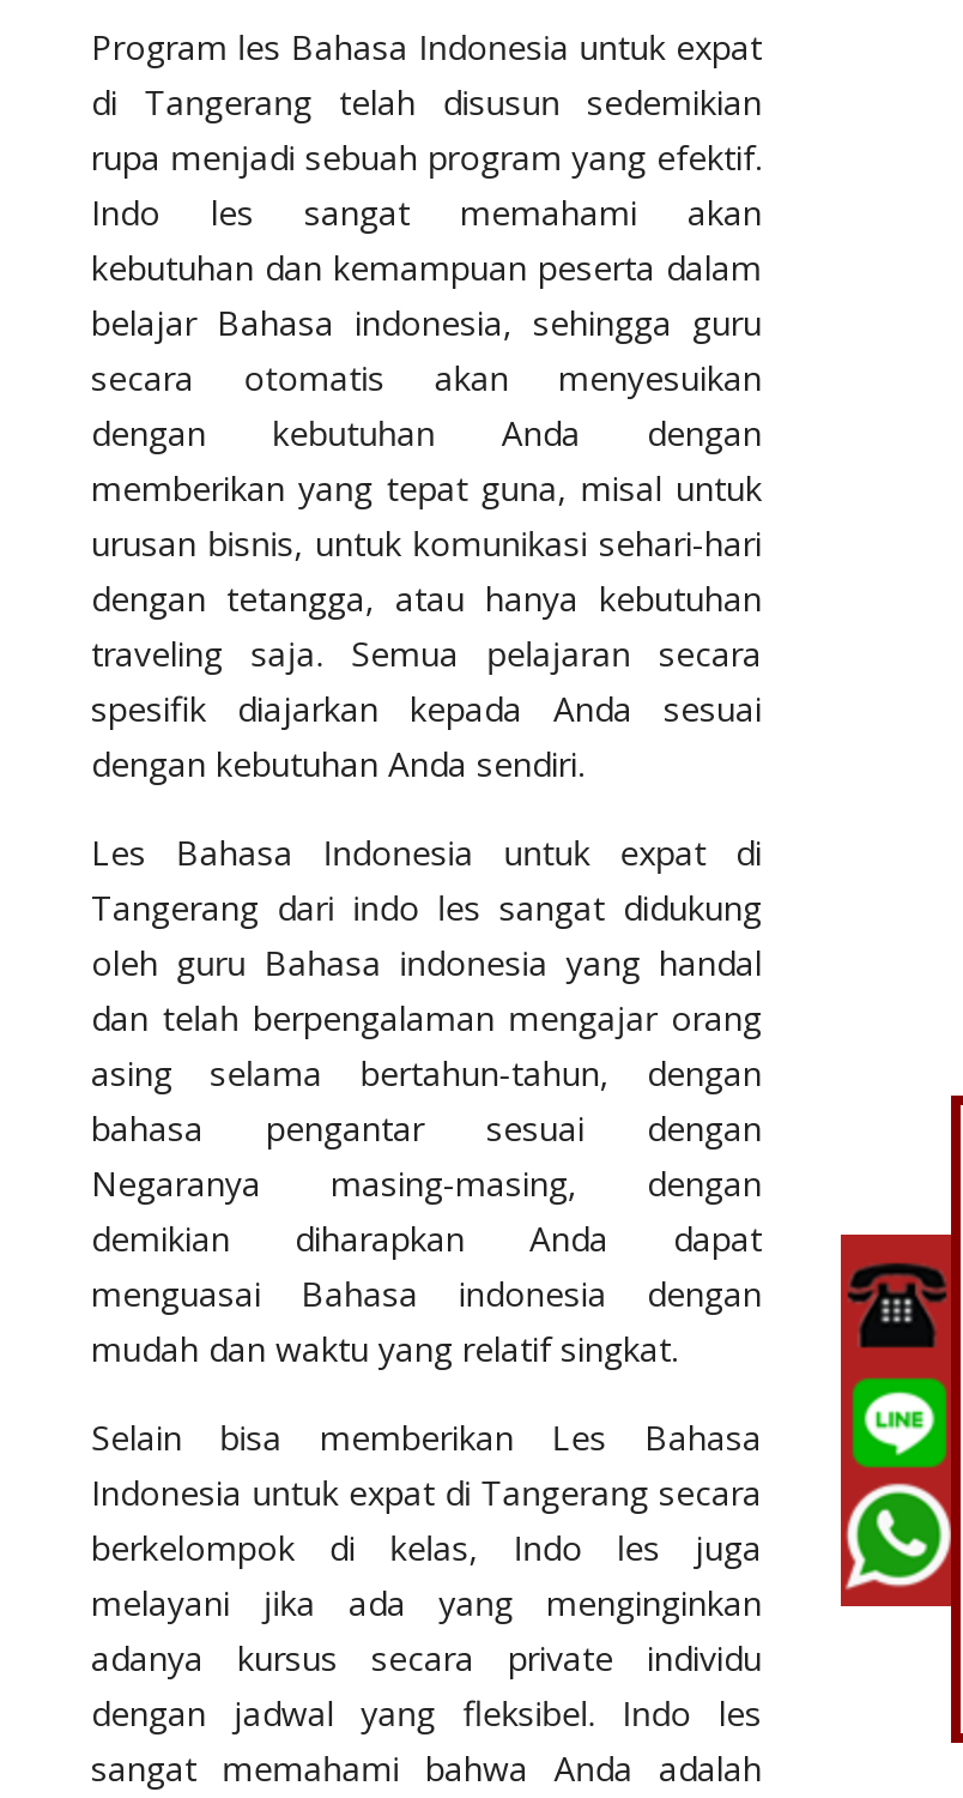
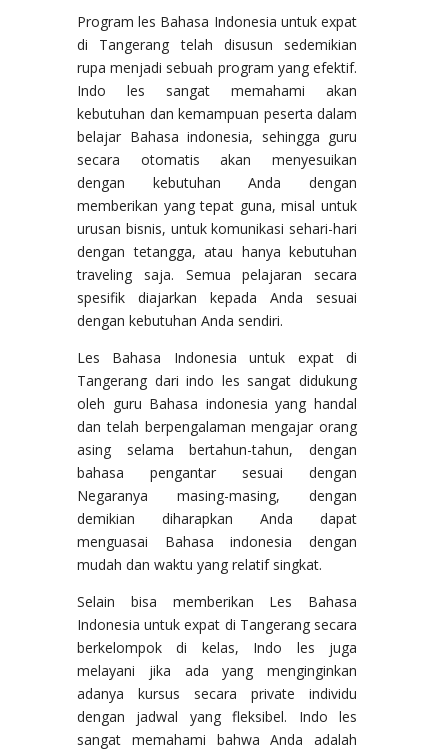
[838,1093,956,1745] [image] -> none

